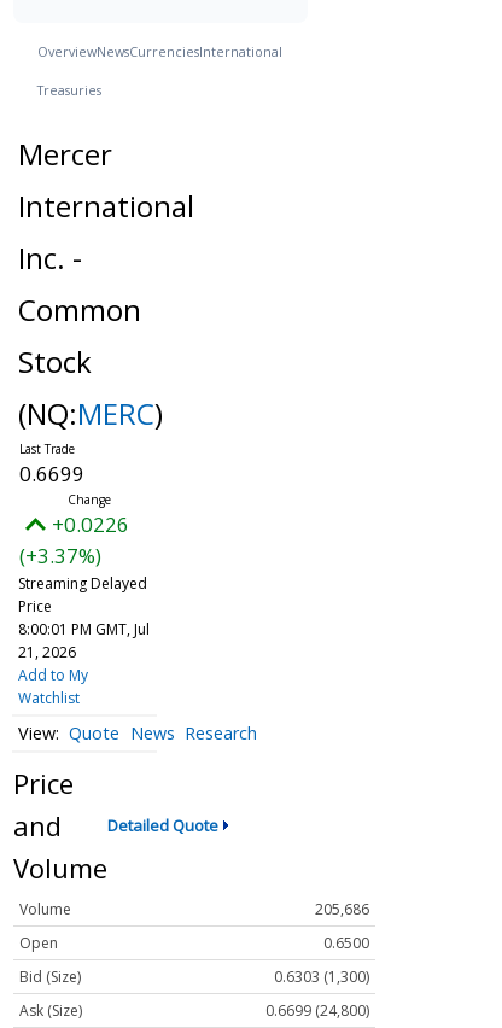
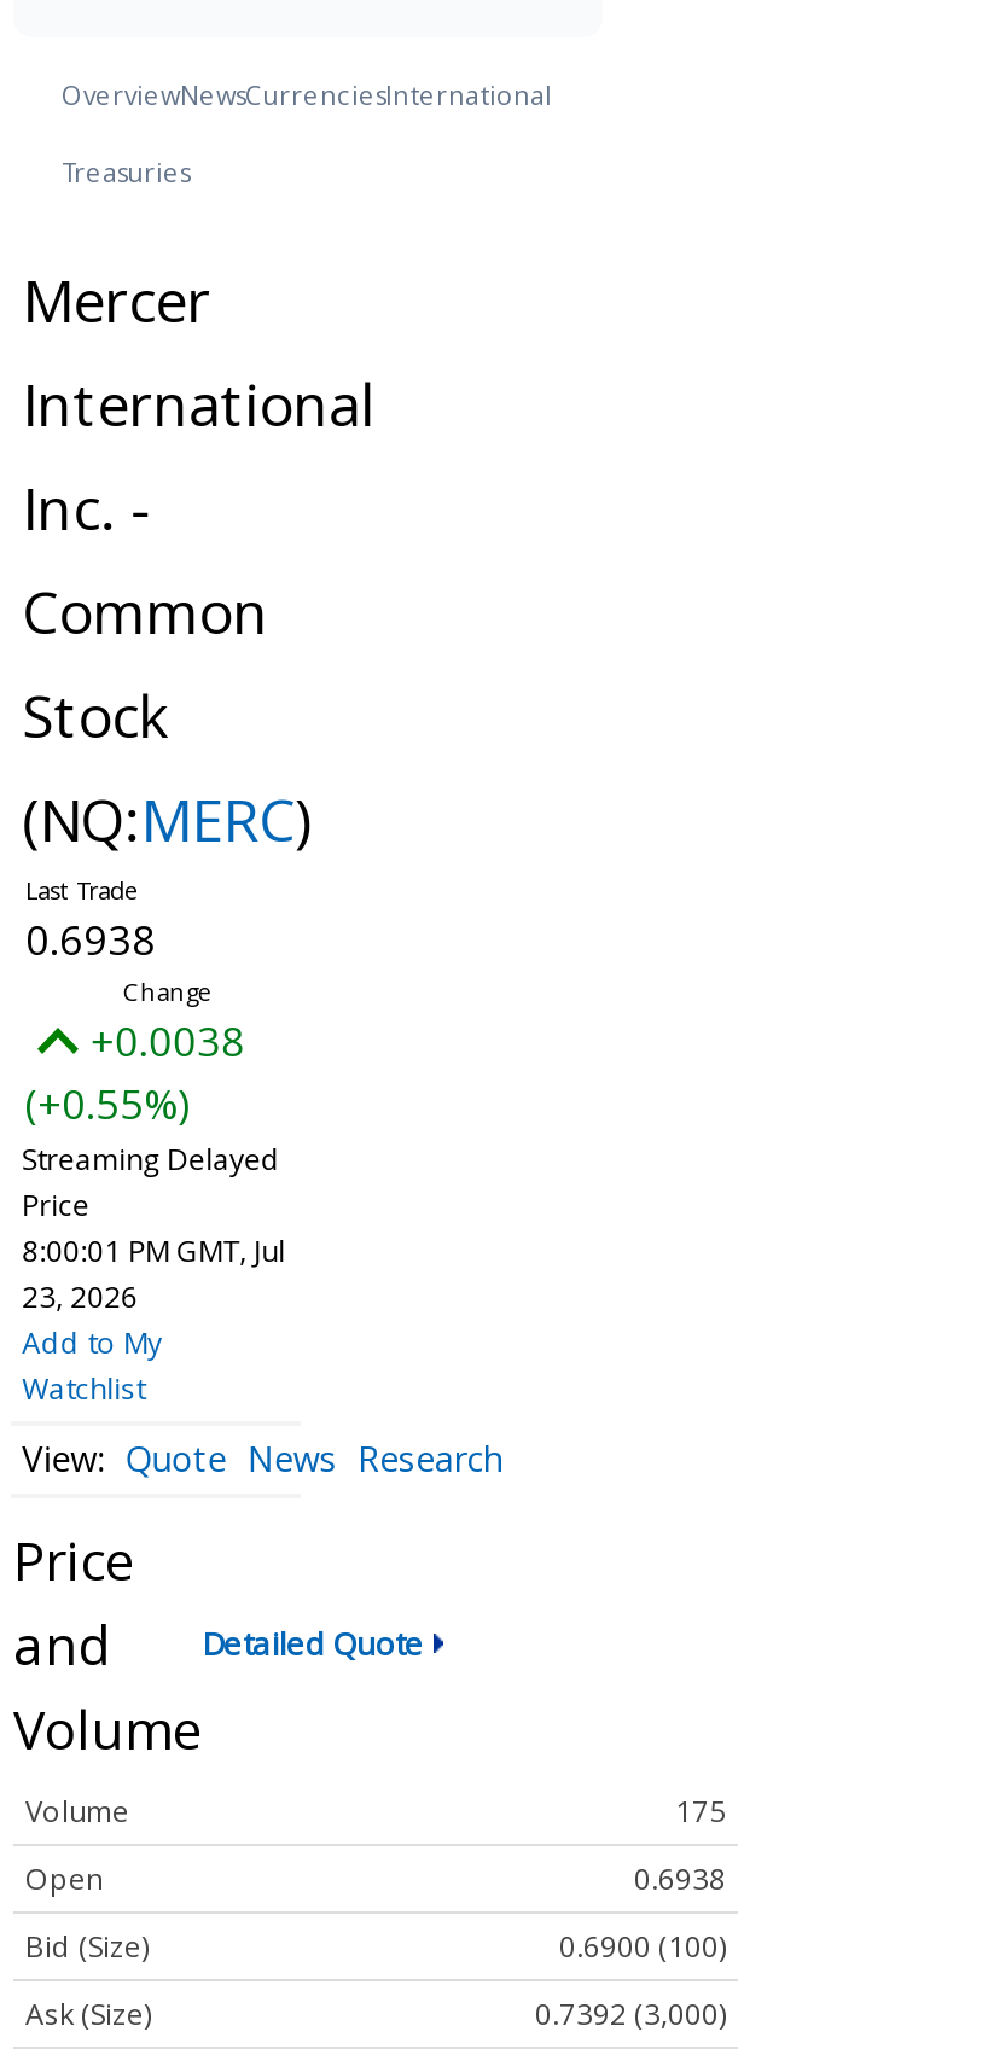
[19,460,84,487] 0.6699 -> [25,912,156,967] 0.6938
[52,510,129,538] +0.0226 -> [90,1013,245,1069] +0.0038
[19,542,101,570] (+3.37%) -> [25,1076,190,1131] (+0.55%)
[18,642,76,662] 21, 2026 -> [22,1276,138,1317] 23, 2026
[315,899,369,920] 205,686 -> [675,1792,726,1833] 175
[323,933,369,954] 0.6500 -> [634,1859,726,1900] 0.6938
[274,967,369,987] 0.6303 (1,300) -> [559,1927,726,1968] 0.6900 (100)
[265,1001,369,1021] 0.6699 (24,800) -> [535,1994,726,2035] 0.7392 (3,000)

